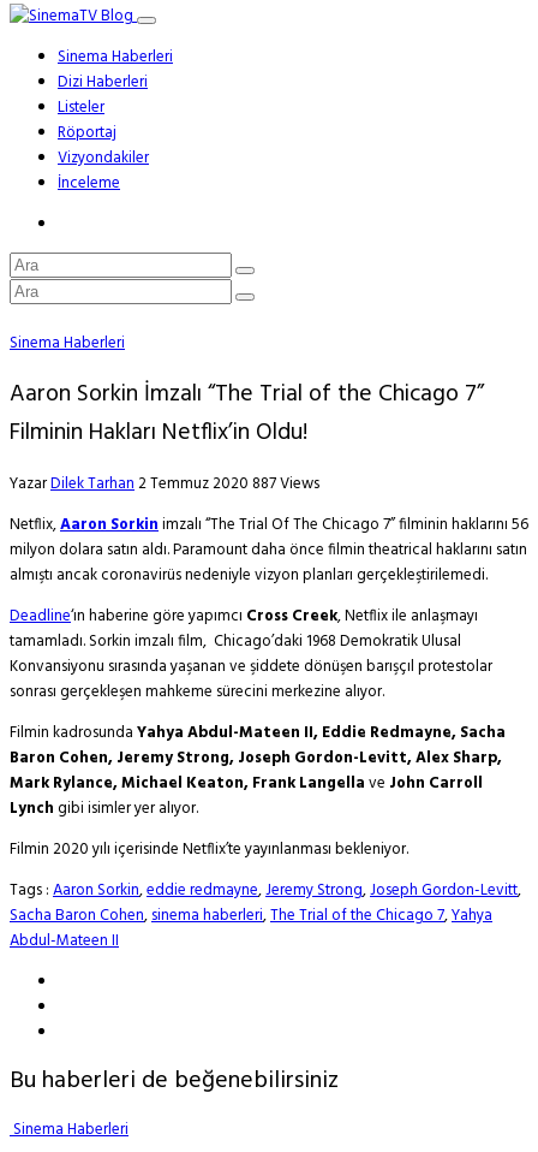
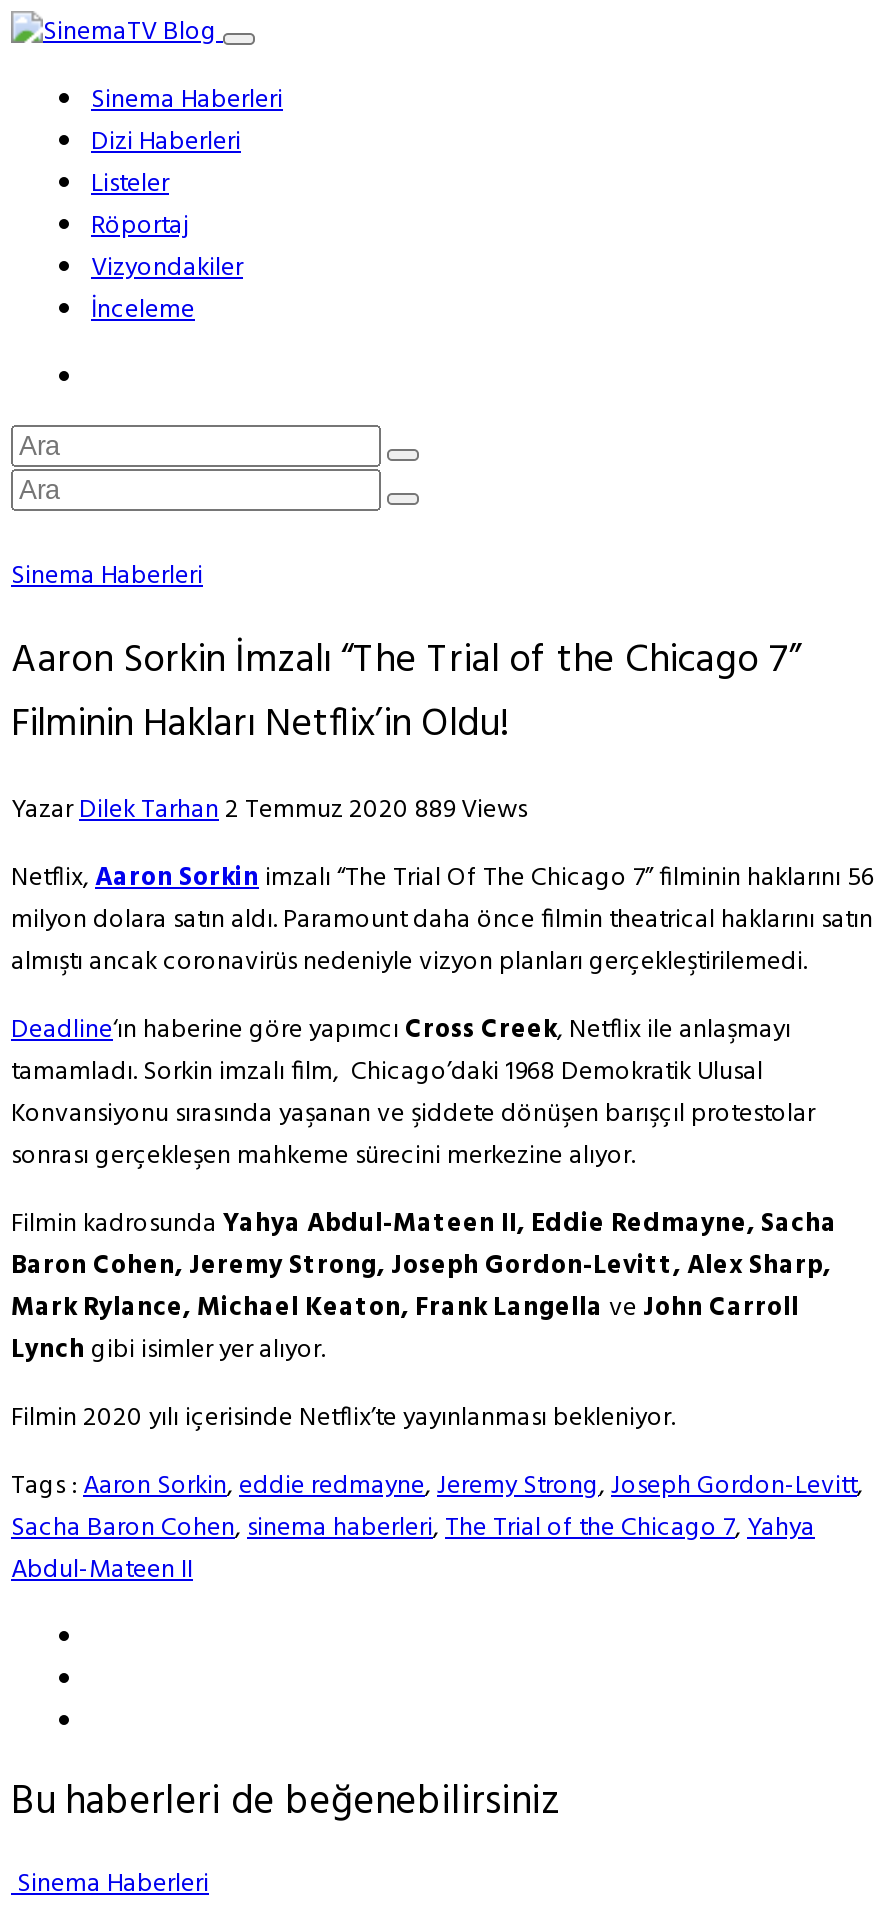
[10,472,319,497] YazarDilek Tarhan 2 Temmuz 2020 887 Views -> [11,790,527,832] YazarDilek Tarhan 2 Temmuz 2020 889 Views

